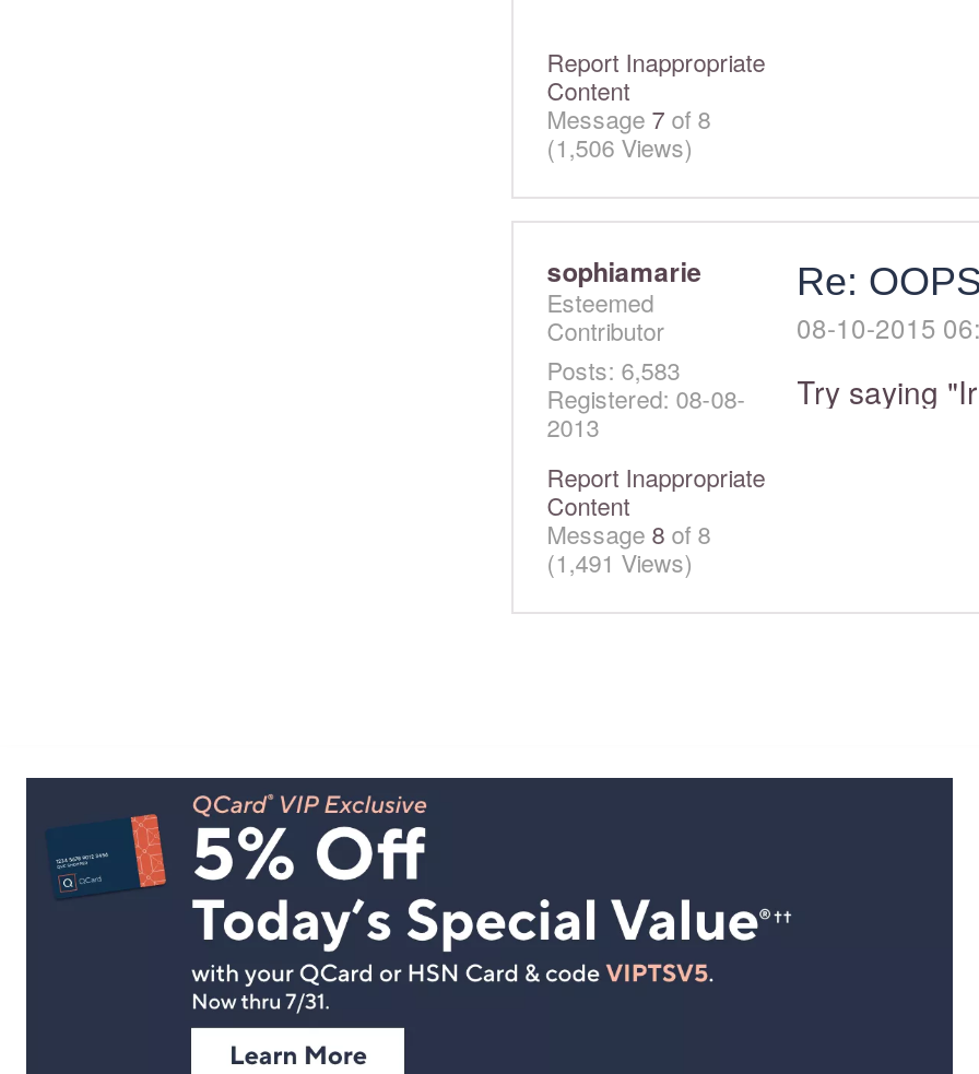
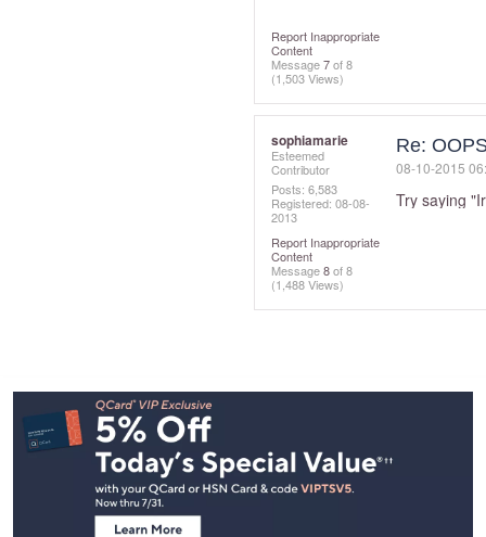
[547,128,693,163] (1,506 Views) -> [271,69,344,86] (1,503 Views)
[547,543,693,578] (1,491 Views) -> [271,275,344,292] (1,488 Views)

